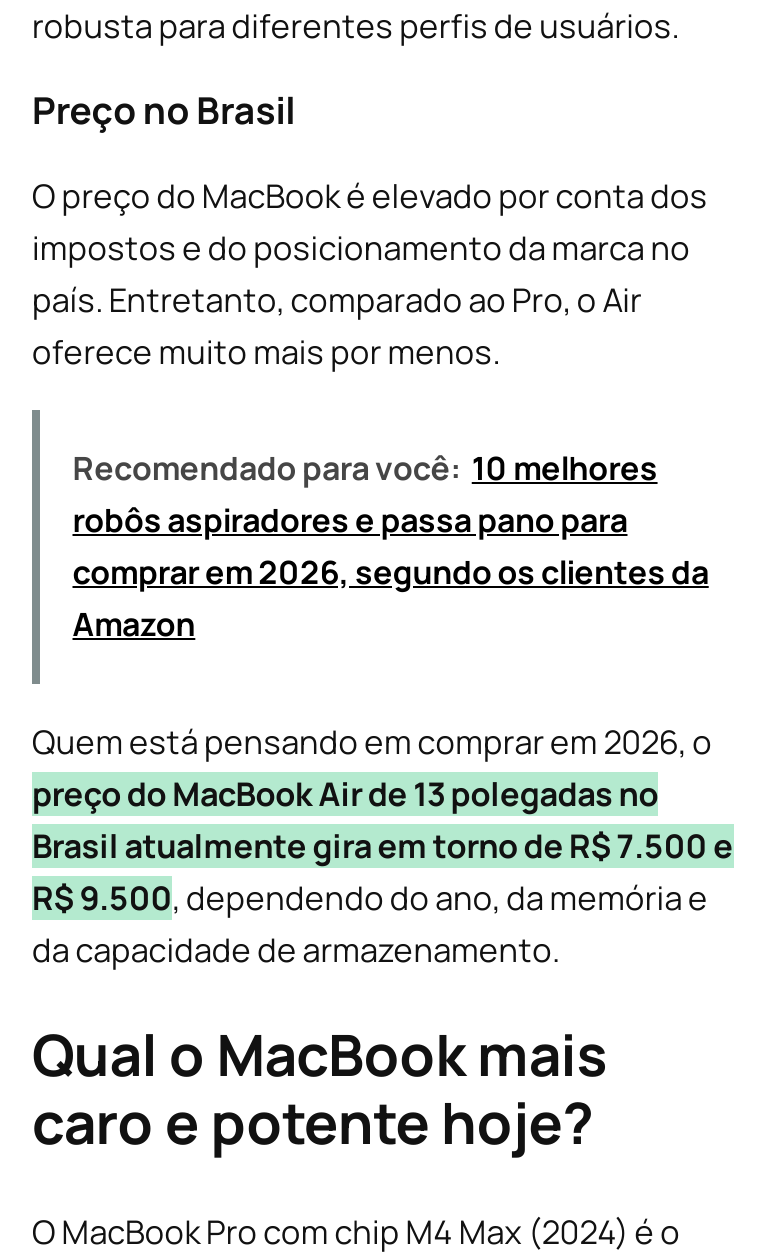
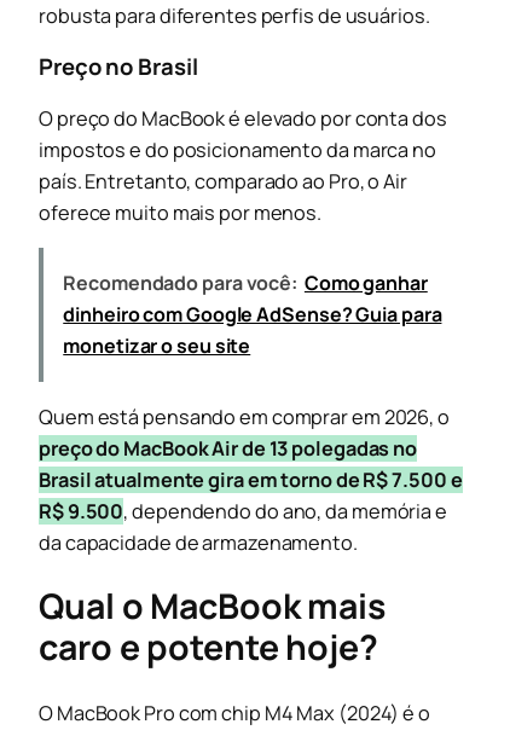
[72,447,709,647] Recomendado para você: 10 melhores | robôs aspiradores e passa pano para | comprar em 2026, segundo os clientes da | Amazon -> [63,270,442,359] Recomendado para você: Como ganhar | dinheiro com Google AdSense? Guia para | monetizar o seu site

